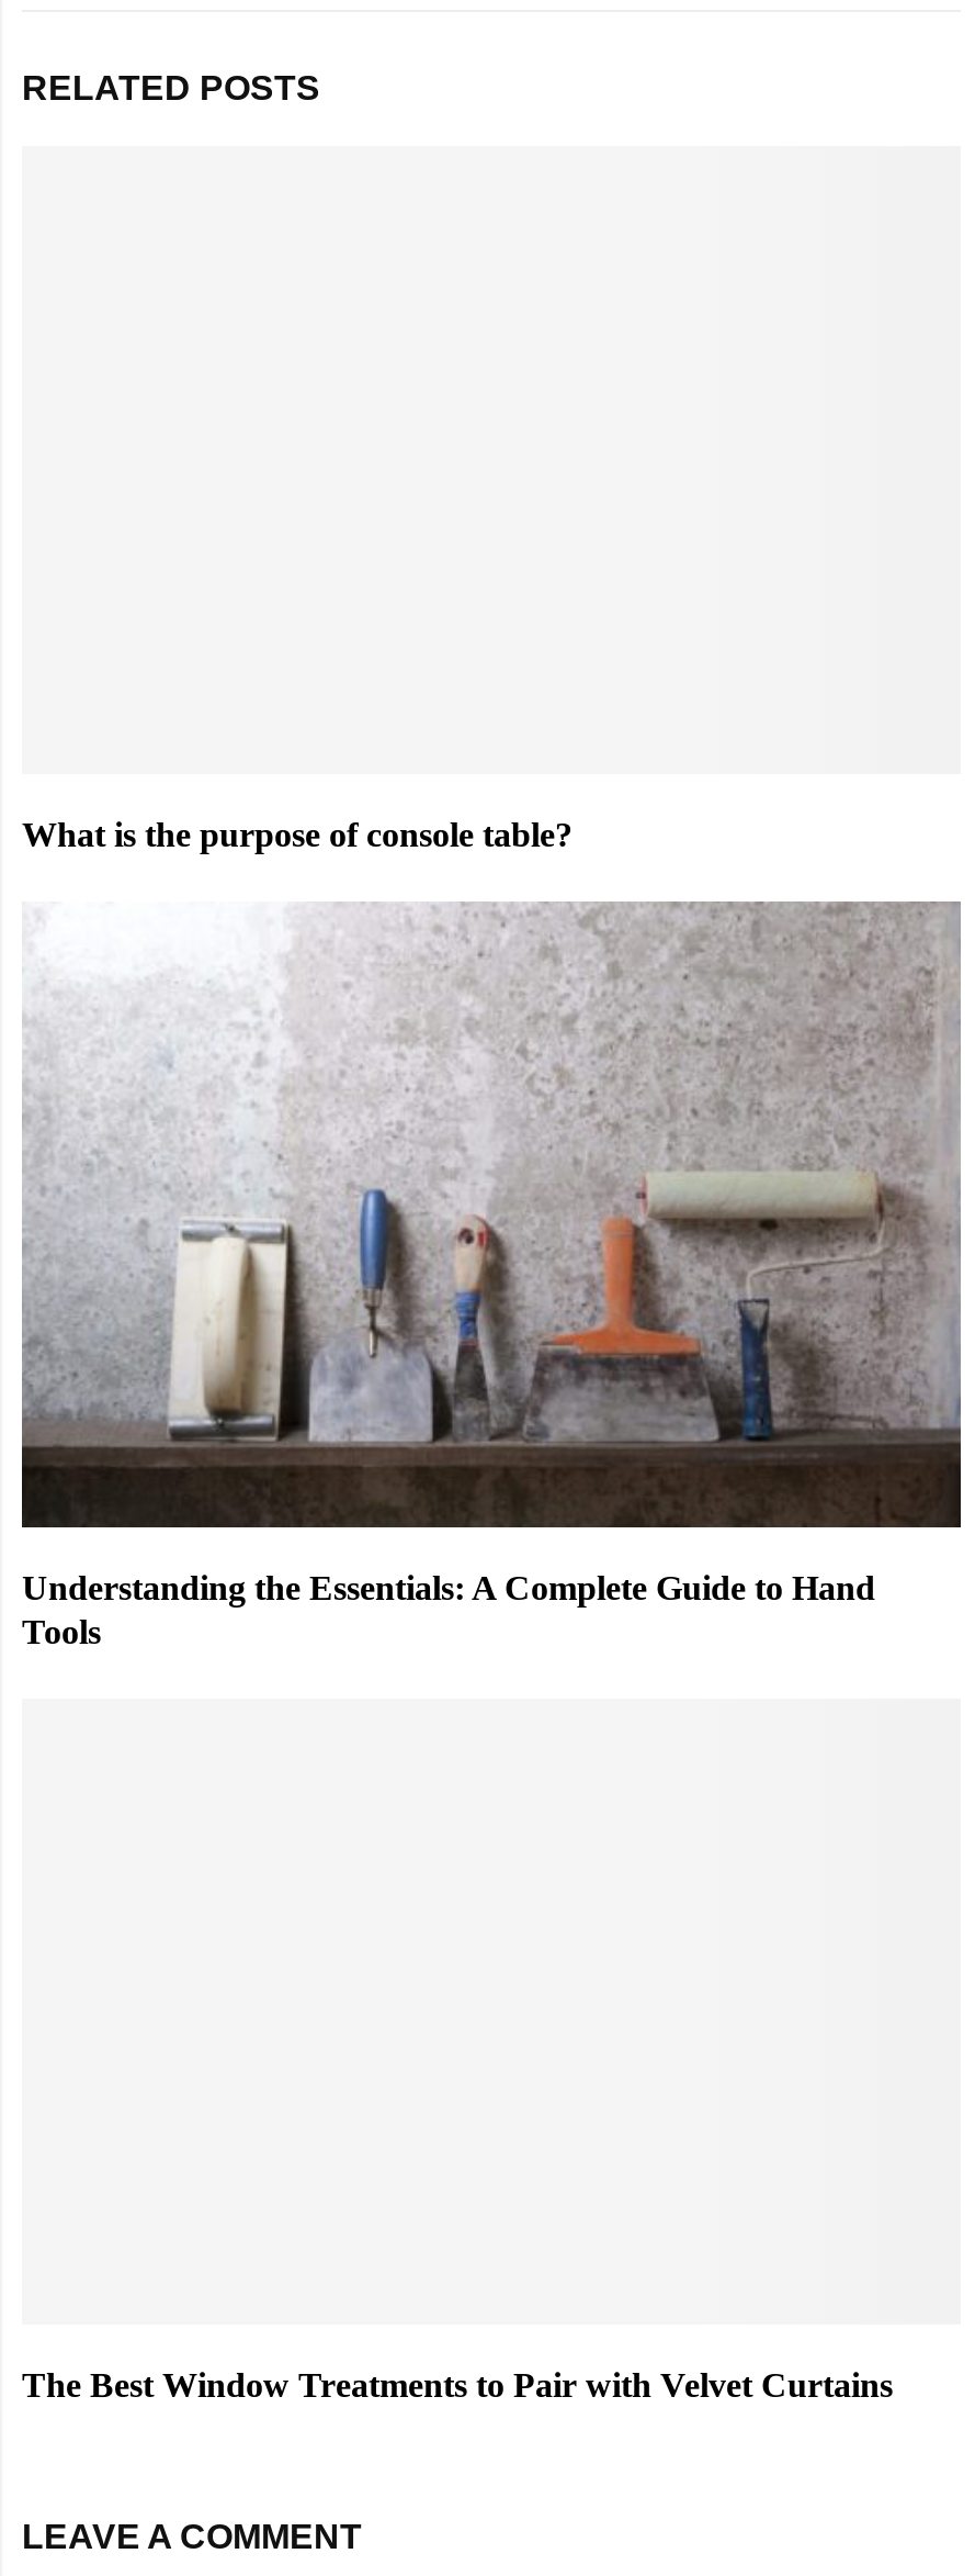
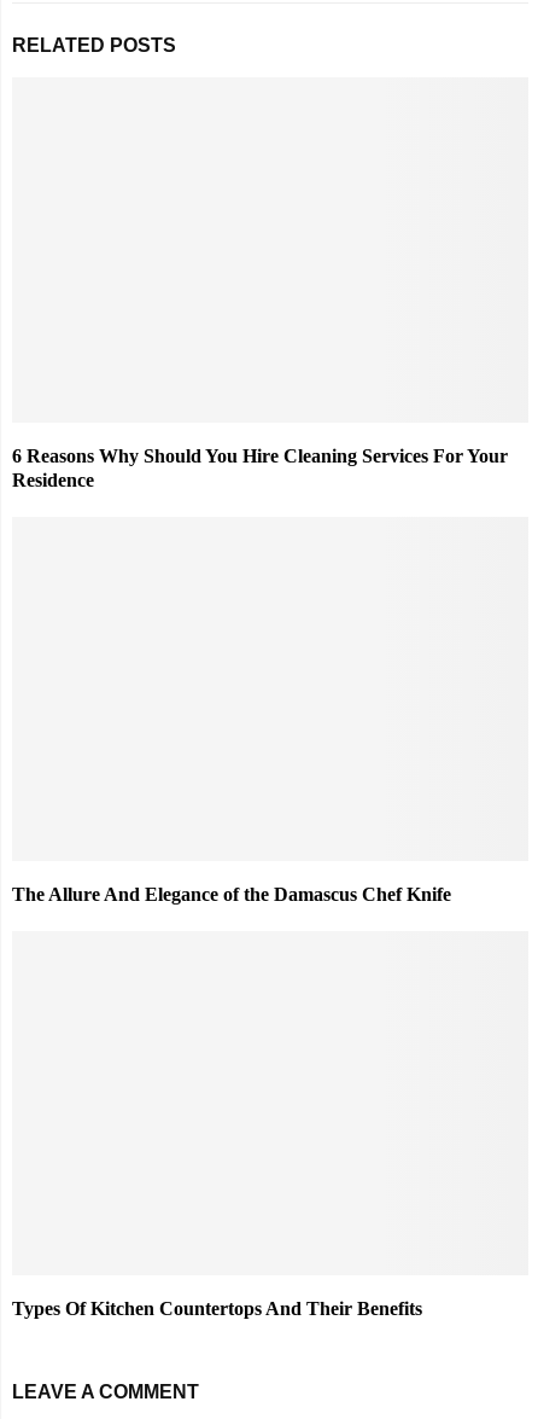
[22,815,572,852] What is the purpose of console table? -> [12,445,508,490] 6 Reasons Why Should You Hire Cleaning Services For Your | Residence
[20,899,963,1530] [image] -> none
[22,1569,875,1650] Understanding the Essentials: A Complete Guide to Hand | Tools -> [12,884,451,904] The Allure And Elegance of the Damascus Chef Knife
[22,2367,893,2404] The Best Window Treatments to Pair with Velvet Curtains -> [12,1298,422,1319] Types Of Kitchen Countertops And Their Benefits

